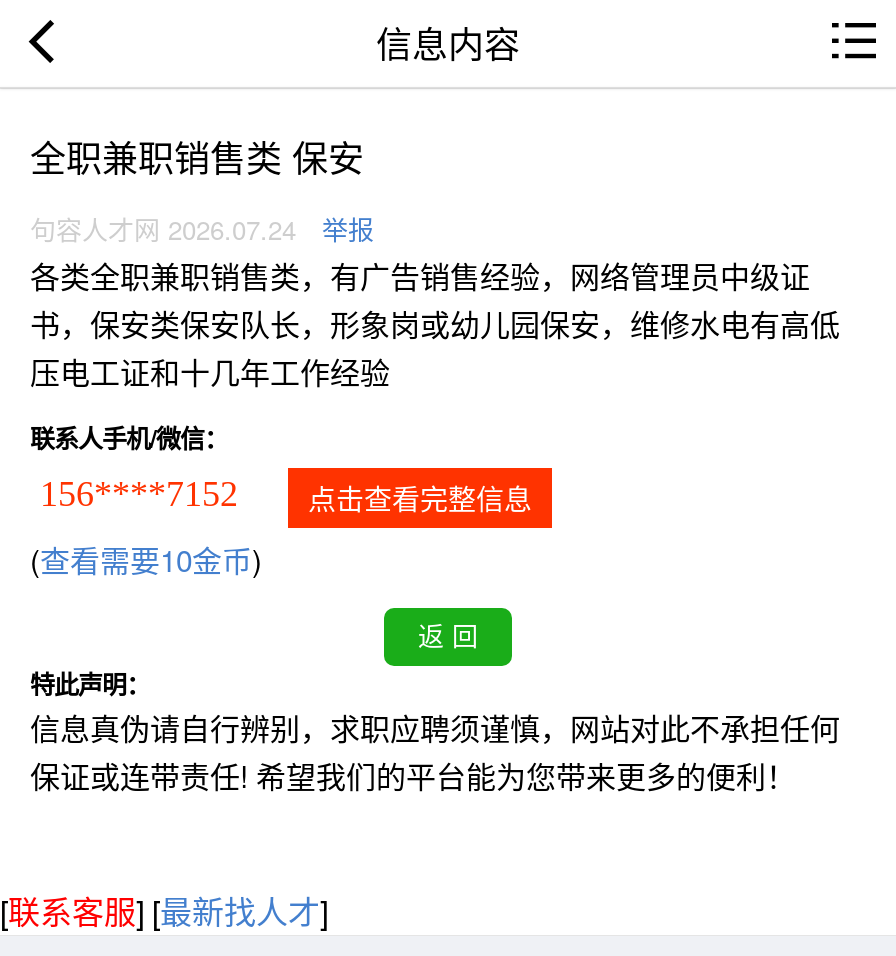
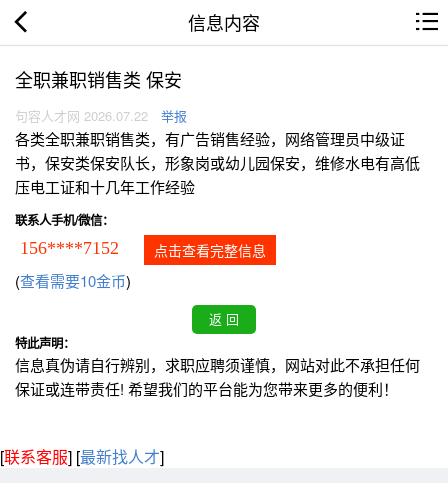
[30,210,374,248] 句容人才网 2026.07.24 举报 -> [15,106,187,125] 句容人才网 2026.07.22 举报

